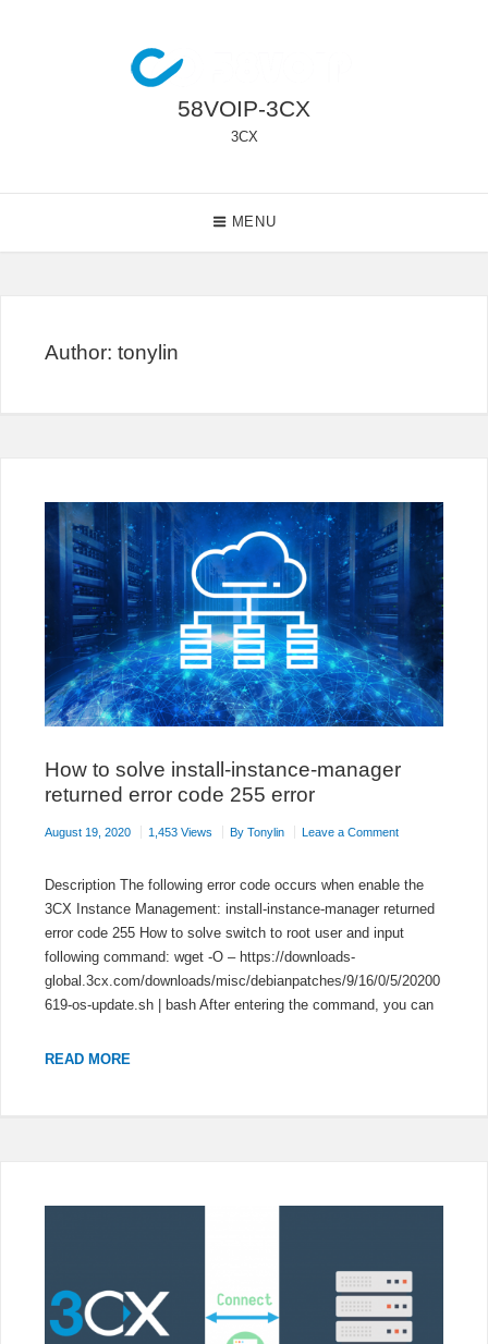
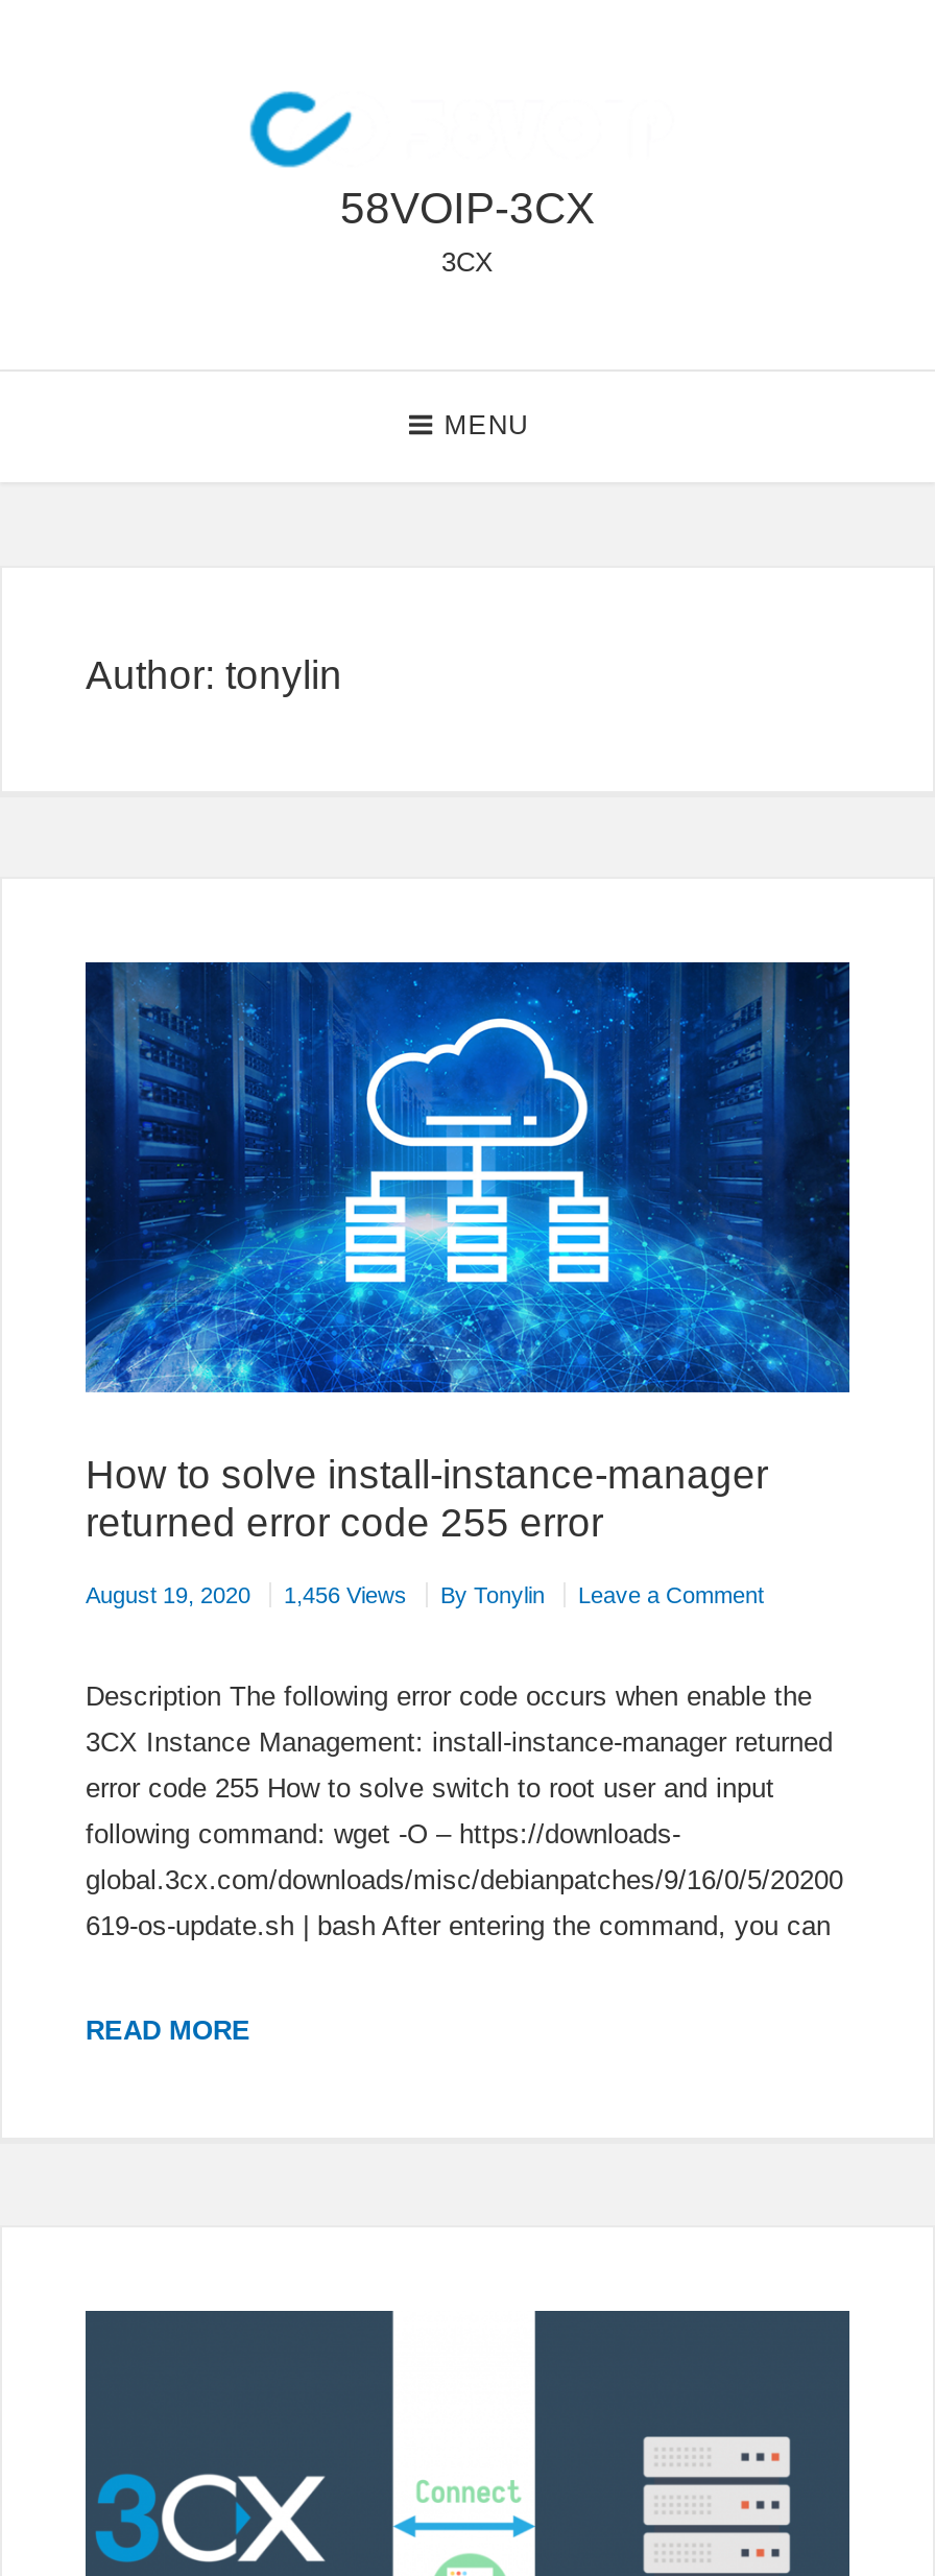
[148,826,212,839] 1,453 Views -> [284,1583,407,1608] 1,456 Views

